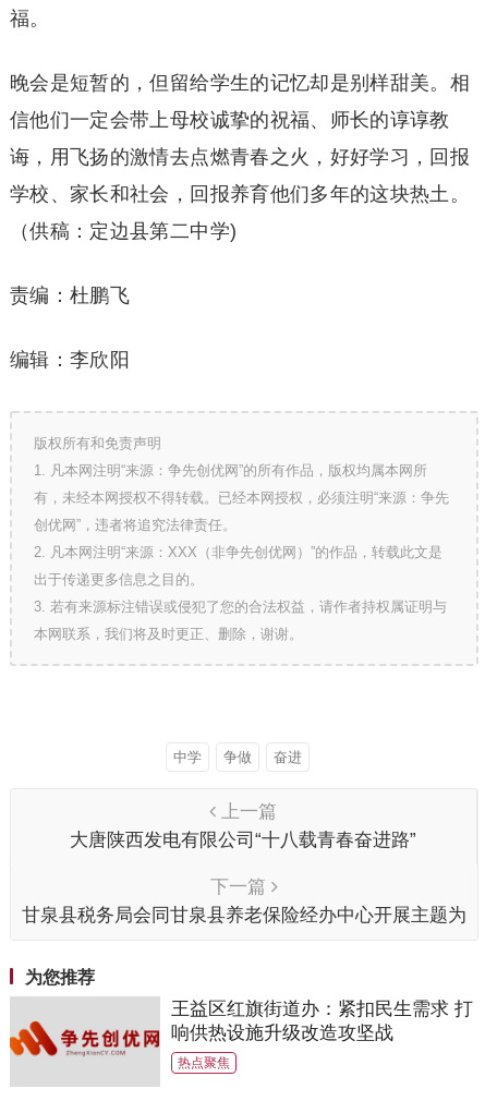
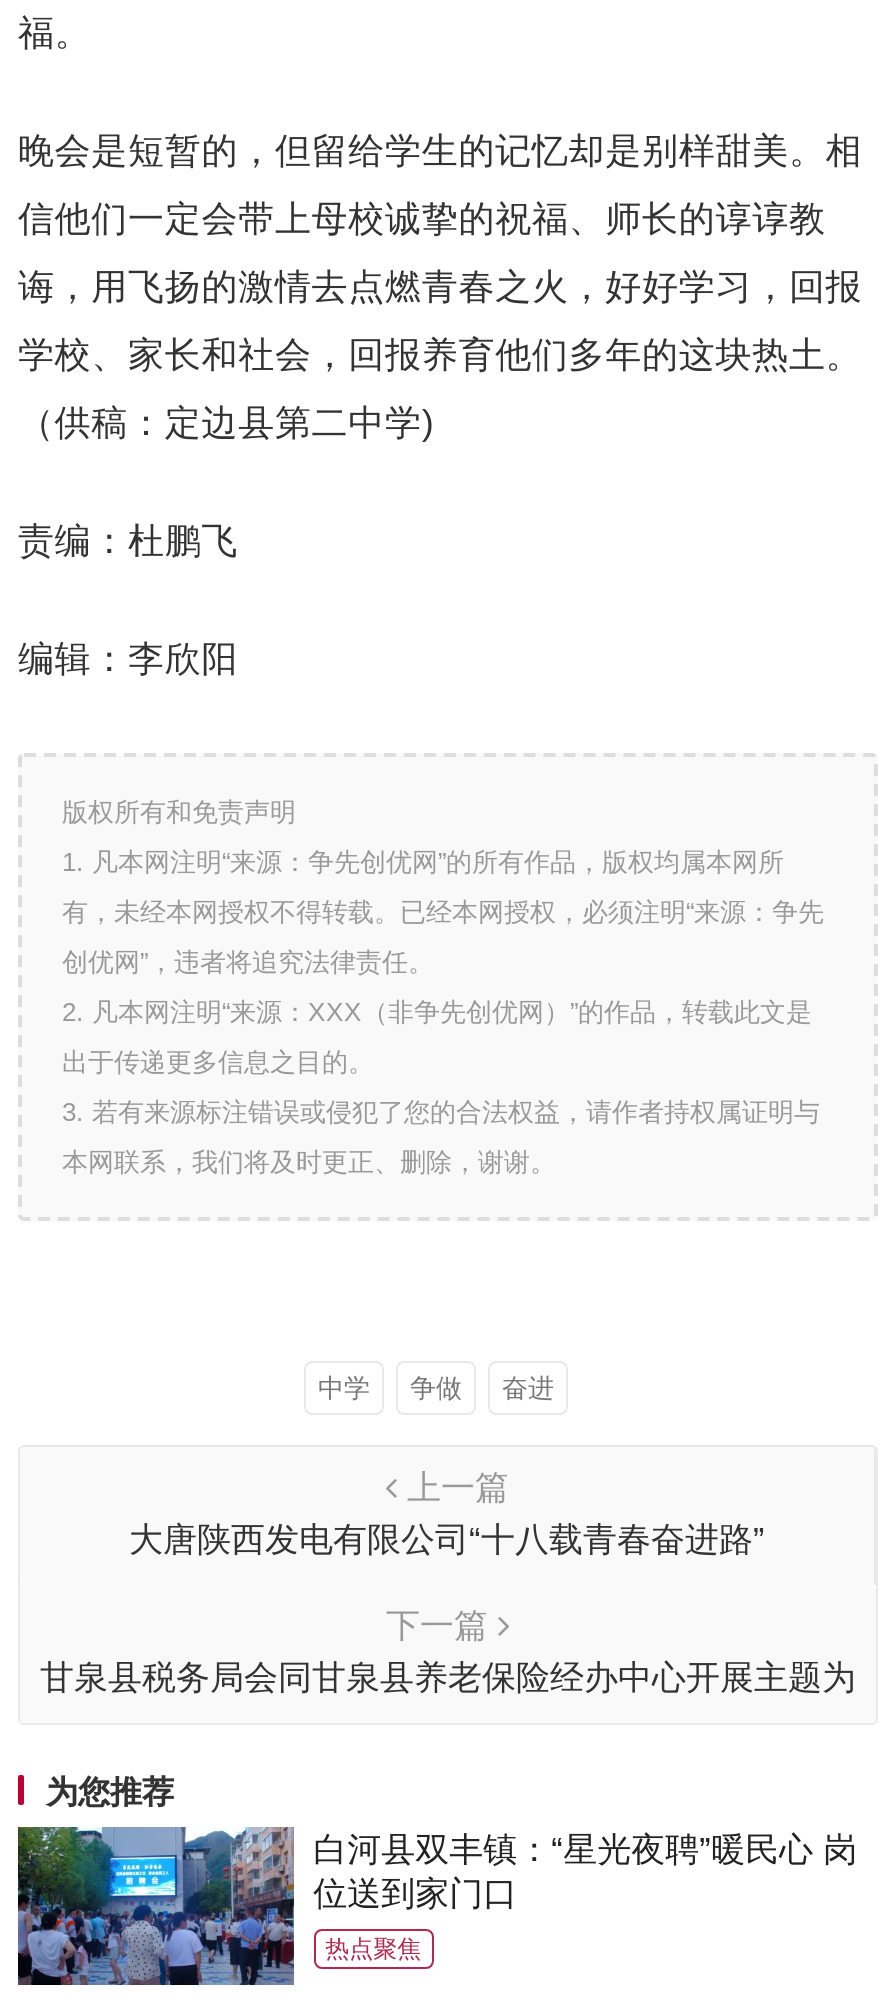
[9,996,473,1087] [image] | 王益区红旗街道办：紧扣民生需求 打 | 响供热设施升级改造攻坚战 -> [16,1825,857,1991] [image] | 白河县双丰镇：“星光夜聘”暖民心 岗 | 位送到家门口

